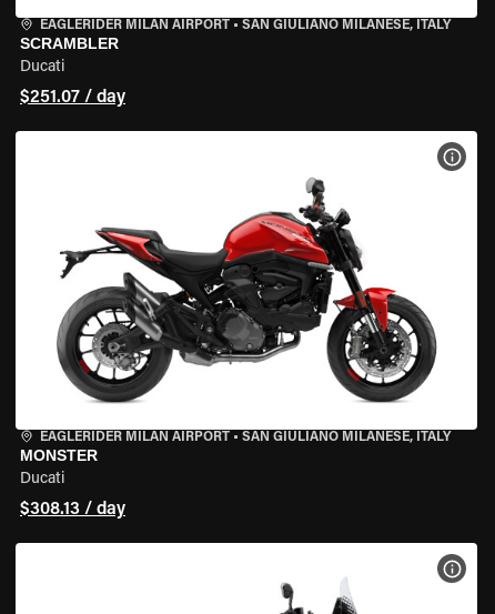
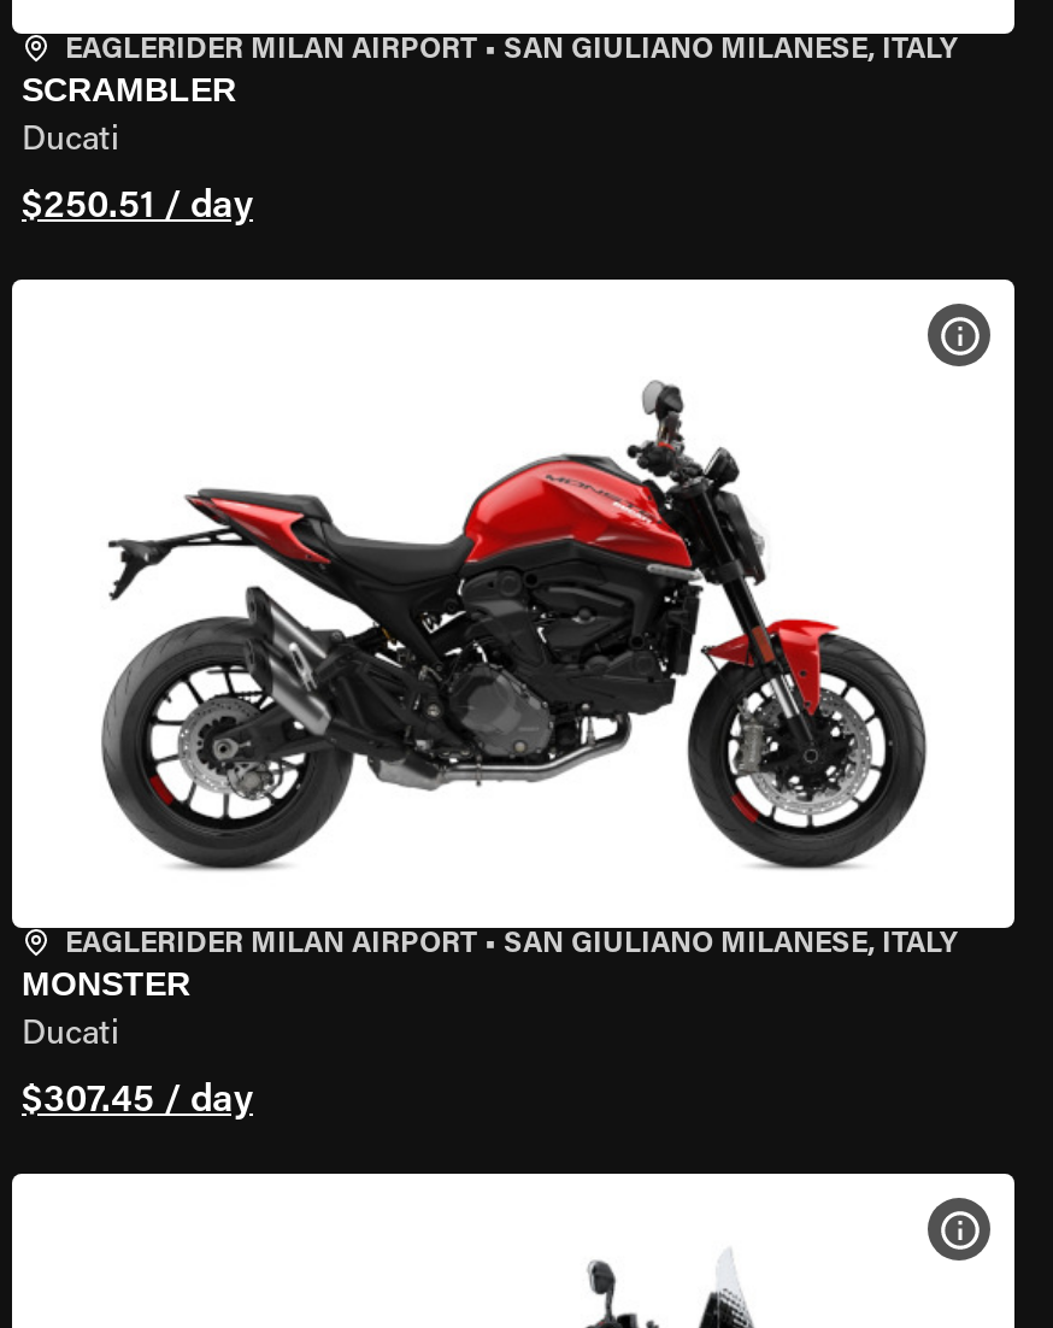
[20,89,125,107] $251.07 / day -> [22,188,253,227] $250.51 / day
[20,501,125,519] $308.13 / day -> [22,1082,253,1121] $307.45 / day

